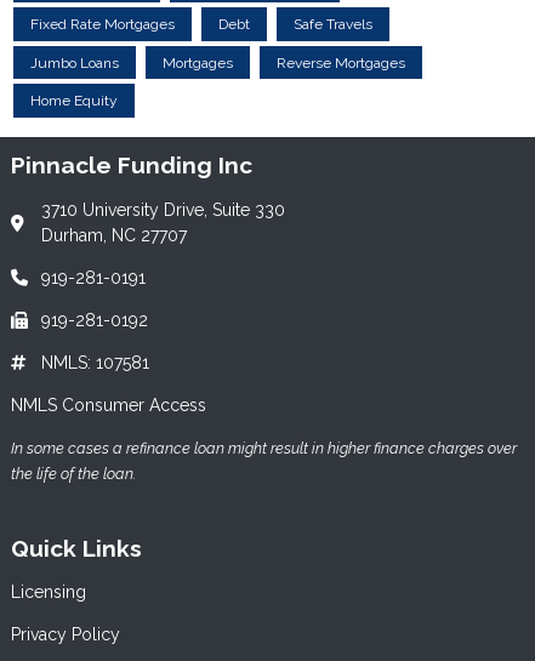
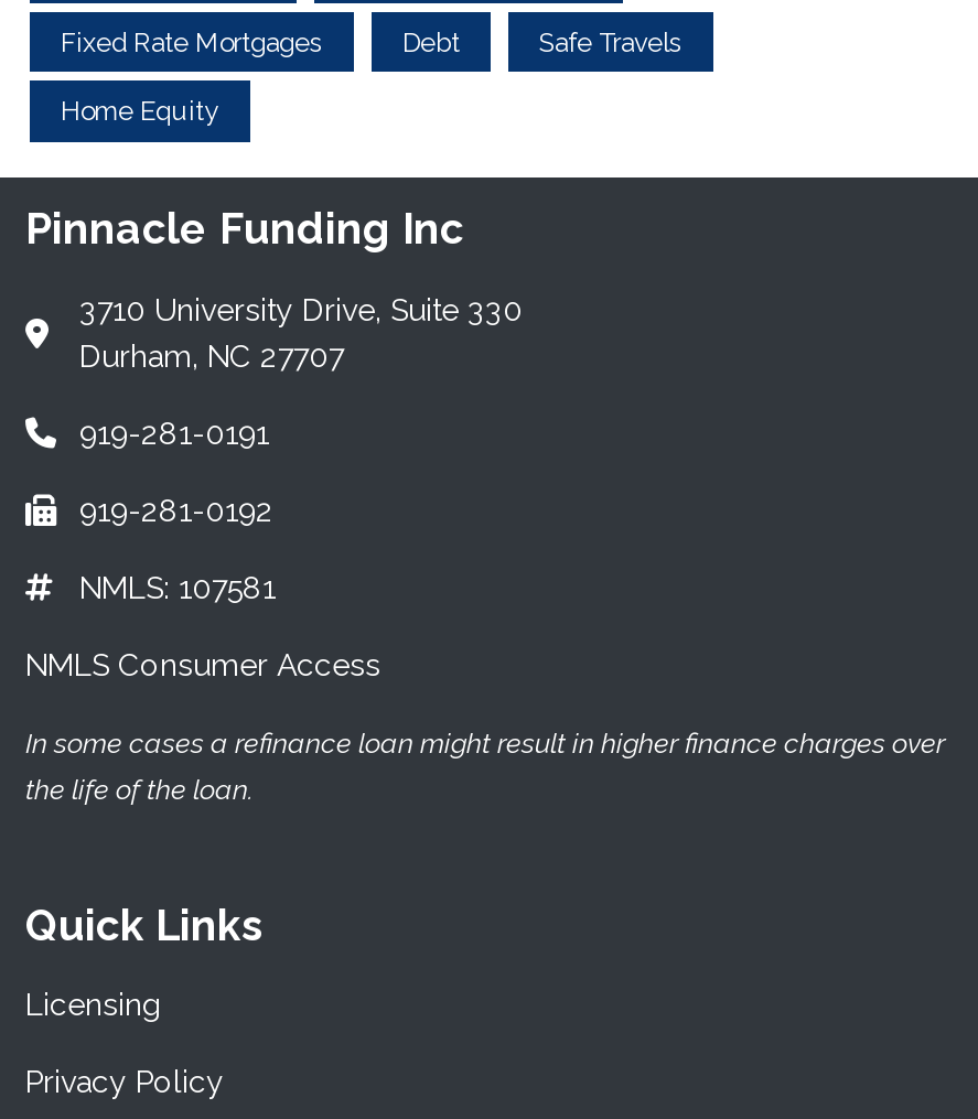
[30,54,405,71] Jumbo Loans | Mortgages | Reverse Mortgages -> none

